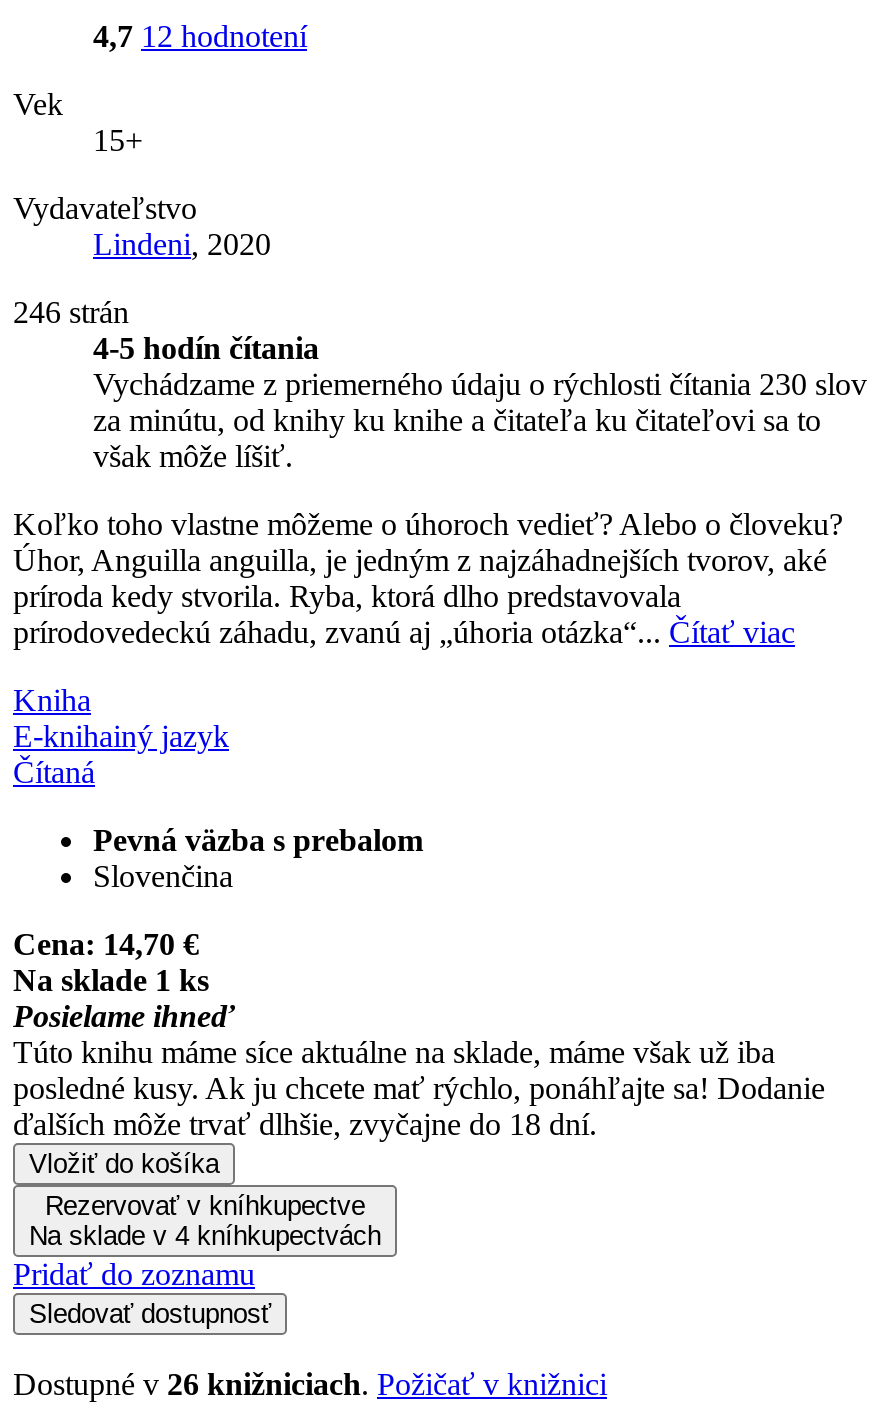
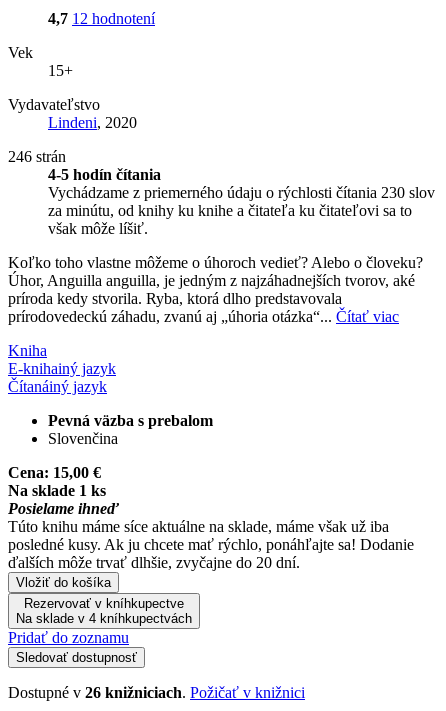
[13,754,95,788] Čítaná -> [8,378,107,395] Čítanáiný jazyk
[13,926,199,960] Cena: 14,70 € -> [8,464,101,481] Cena: 15,00 €
[13,1106,597,1140] ďalších môže trvať dlhšie, zvyčajne do 18 dní. -> [8,554,300,571] ďalších môže trvať dlhšie, zvyčajne do 20 dní.

